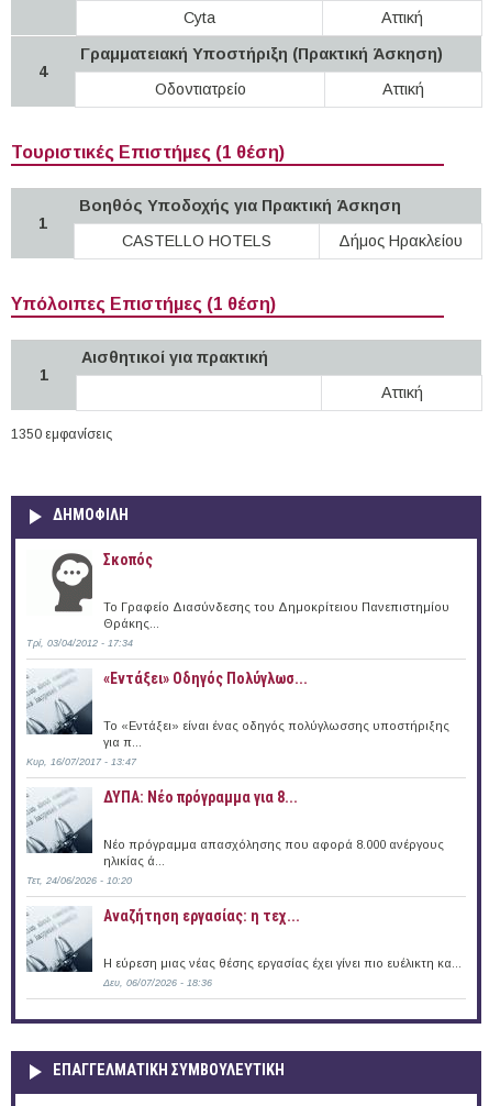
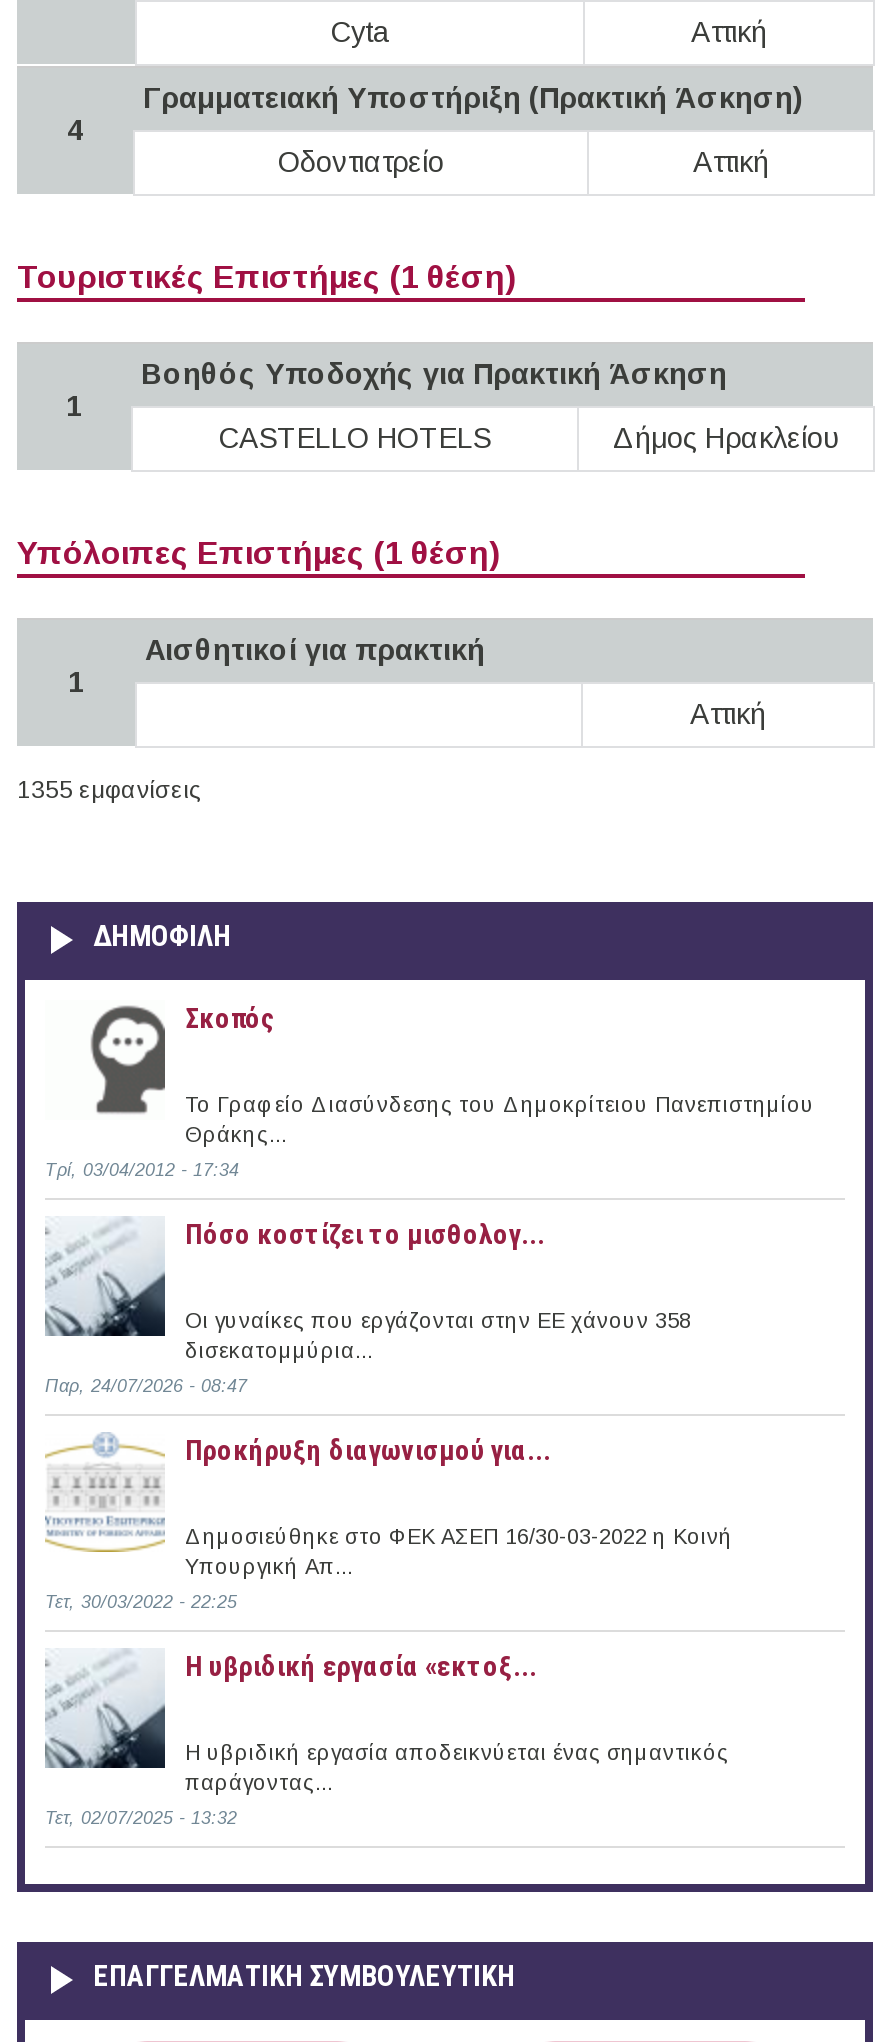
[11,426,112,442] 1350 εμφανίσεις -> [17,776,201,804] 1355 εμφανίσεις
[103,669,308,687] «Εντάξει» Oδηγός Πολύγλωσ... -> [185,1218,545,1250] Πόσο κοστίζει το μισθολογ...
[103,719,449,748] Το «Εντάξει» είναι ένας οδηγός πολύγλωσσης υποστήριξης | για π... -> [185,1308,691,1362] Οι γυναίκες που εργάζονται στην ΕΕ χάνουν 358 | δισεκατομμύρια...
[26,756,136,767] Κυρ, 16/07/2017 - 13:47 -> [45,1376,247,1396] Παρ, 24/07/2026 - 08:47
[103,788,298,806] ΔΥΠΑ: Νέο πρόγραμμα για 8... -> [185,1434,551,1466] Προκήρυξη διαγωνισμού για...
[26,795,444,867] [image] | Νέο πρόγραμμα απασχόλησης που αφορά 8.000 ανέργους | ηλικίας ά... -> [47,1478,733,1578] [image] | Δημοσιεύθηκε στο ΦΕΚ ΑΣΕΠ 16/30-03-2022 η Κοινή | Υπουργική Απ...
[26,875,132,886] Τετ, 24/06/2026 - 10:20 -> [45,1592,237,1612] Τετ, 30/03/2022 - 22:25
[103,907,300,924] Αναζήτηση εργασίας: η τεχ... -> [185,1650,537,1682] Η υβριδική εργασία «εκτοξ...
[103,956,462,969] Η εύρεση μιας νέας θέσης εργασίας έχει γίνει πιο ευέλικτη κα... -> [185,1740,729,1794] Η υβριδική εργασία αποδεικνύεται ένας σημαντικός | παράγοντας...
[103,977,212,988] Δευ, 06/07/2026 - 18:36 -> [45,1808,237,1828] Τετ, 02/07/2025 - 13:32

